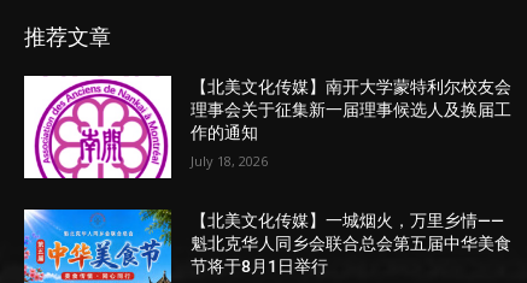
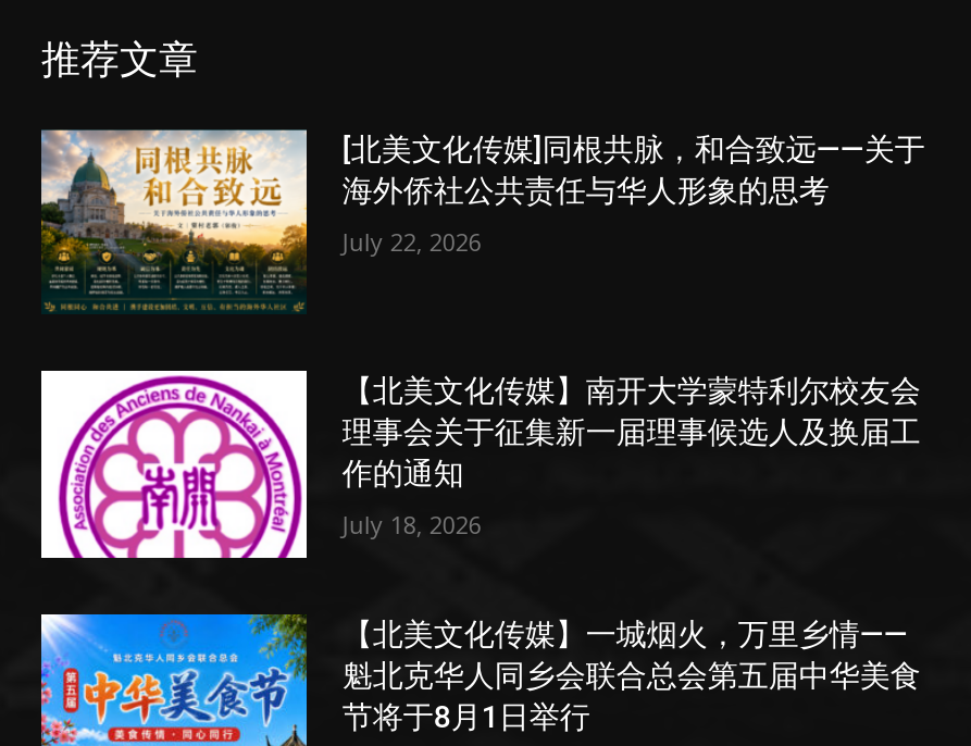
none -> [39,129,925,314] [image] | [北美文化传媒]同根共脉，和合致远——关于 | 海外侨社公共责任与华人形象的思考 | July 22, 2026

